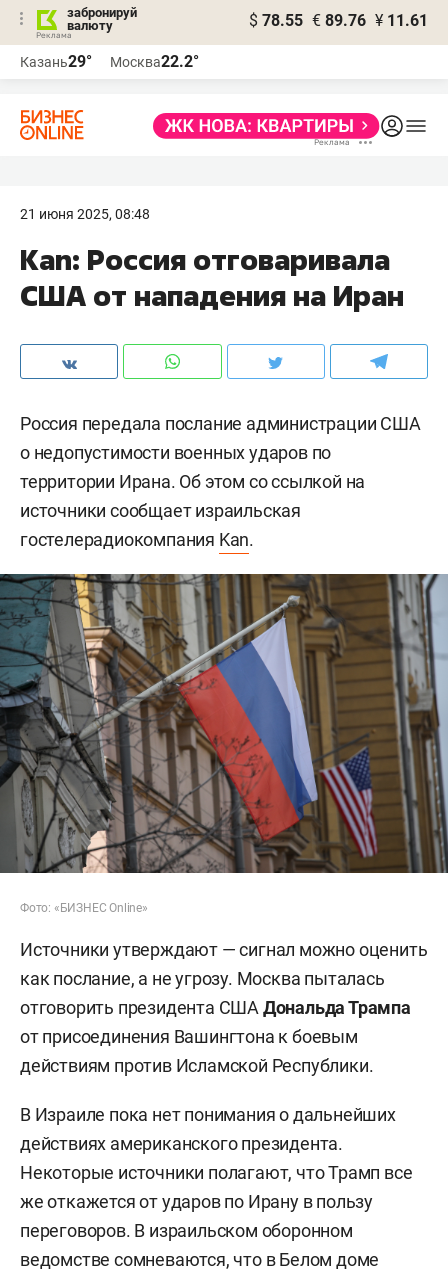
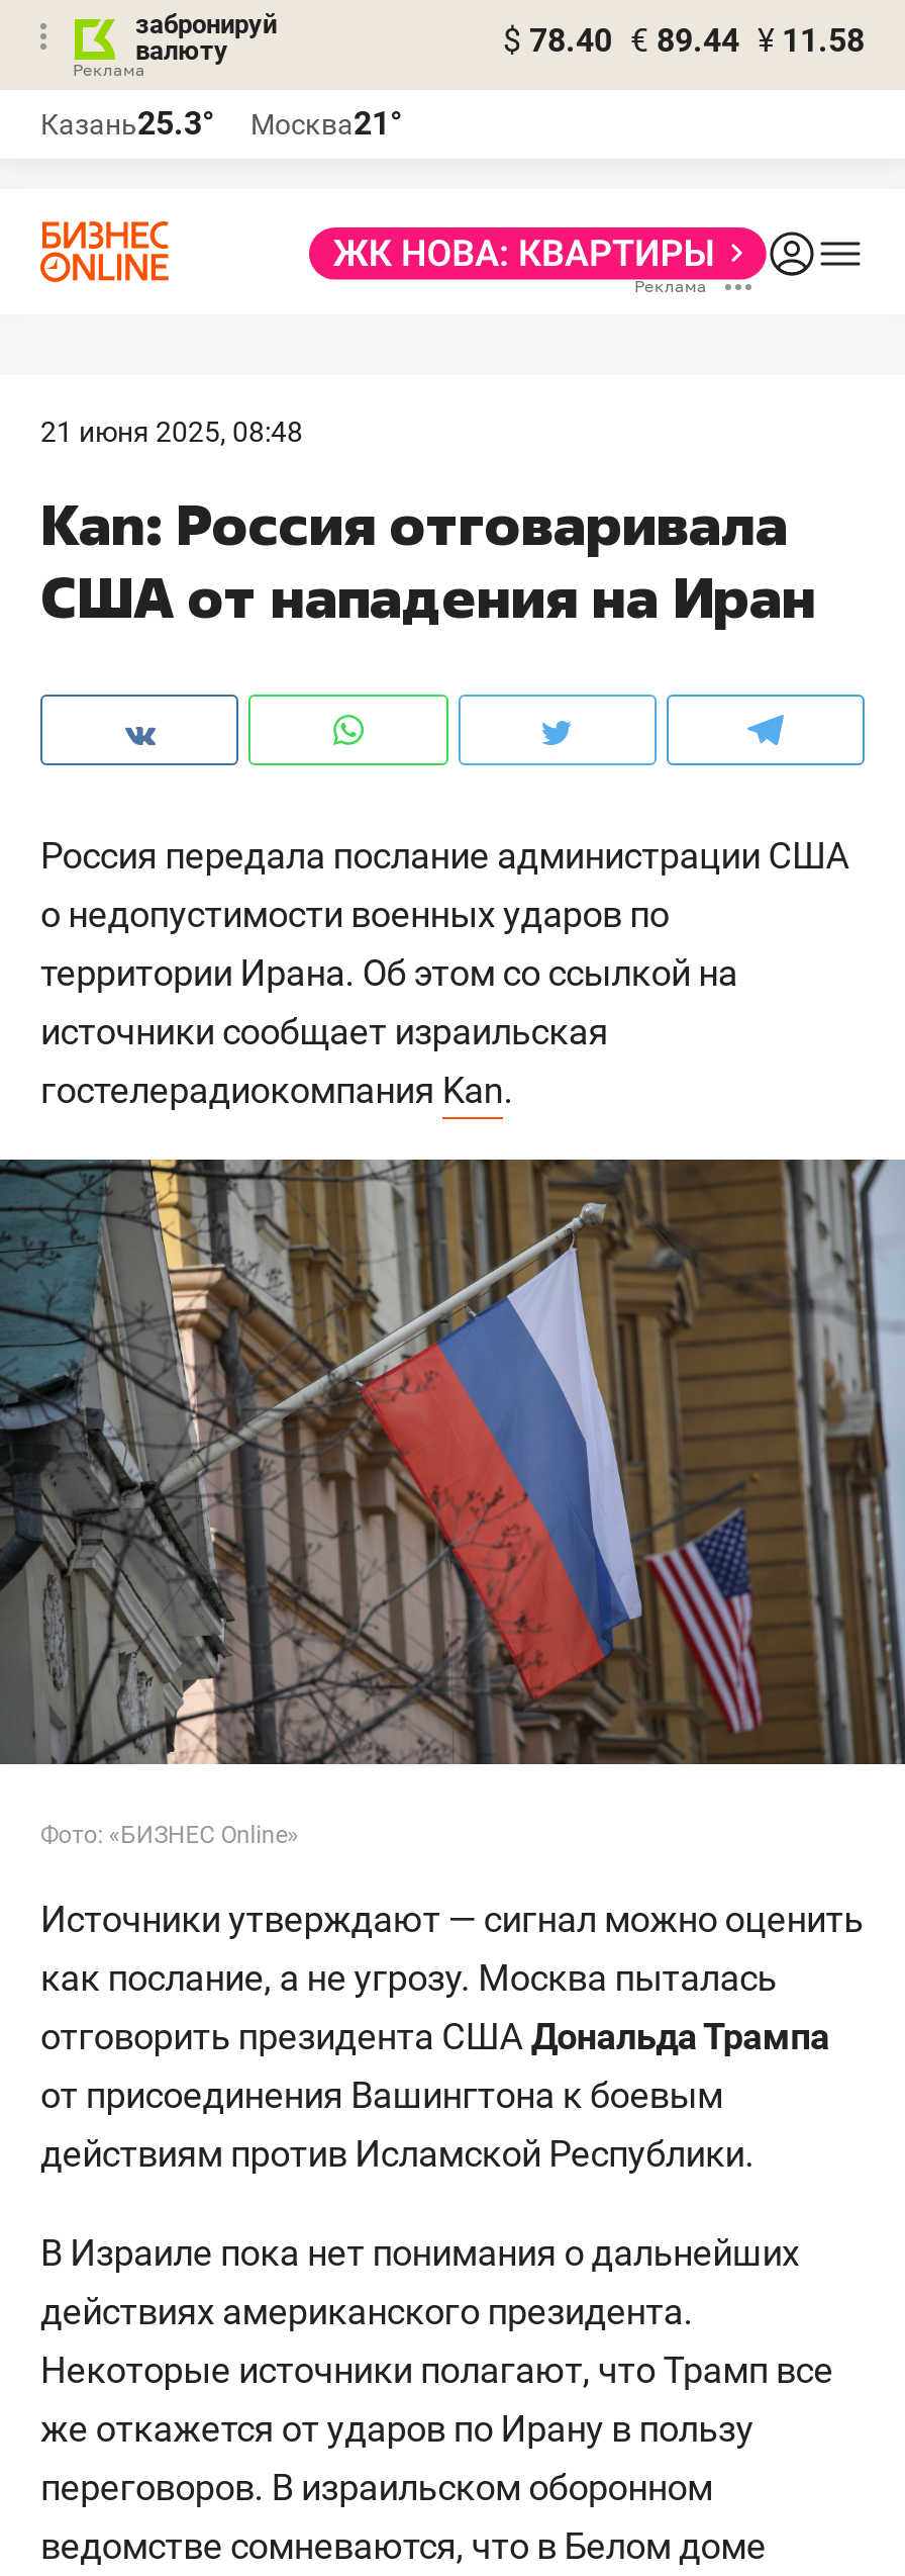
[249,11,428,30] $ 78.55 € 89.76 ¥ 11.61 -> [503,21,865,60] $ 78.40 € 89.44 ¥ 11.58
[20,52,92,71] Казань29° -> [40,104,214,143] Казань25.3°
[110,52,199,71] Москва22.2° -> [250,104,402,143] Москва21°

